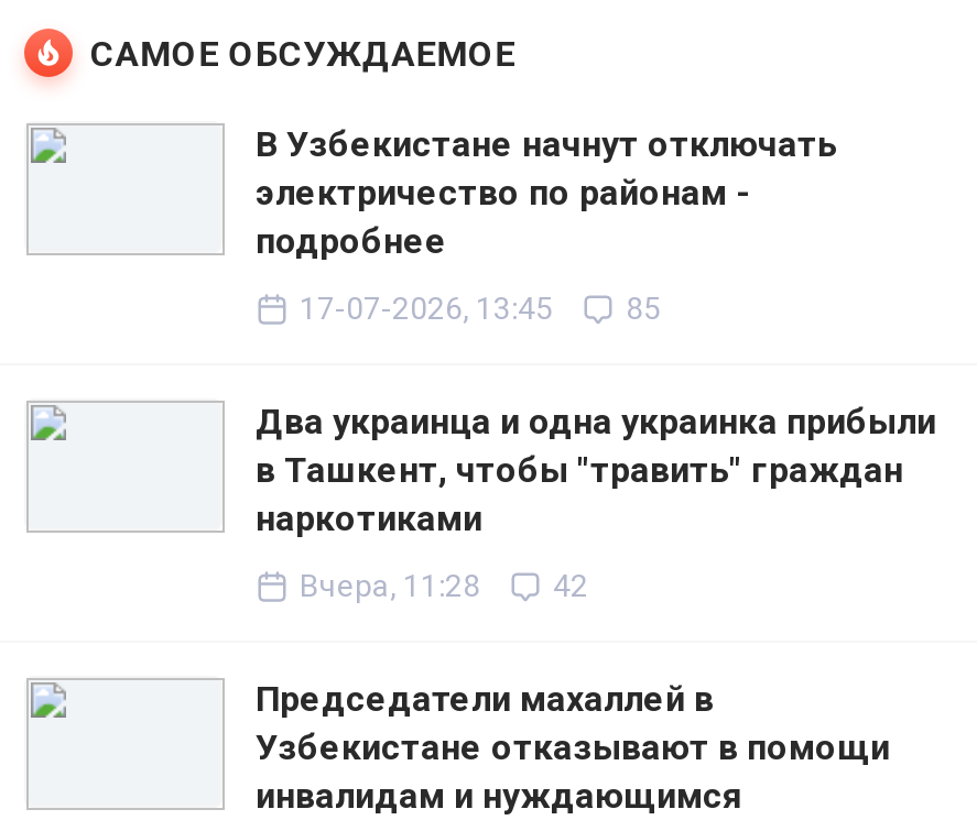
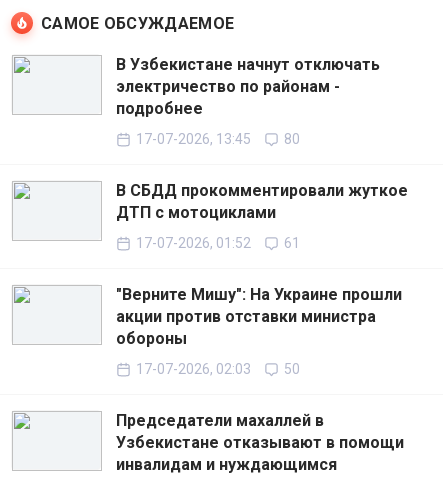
[256,292,936,604] 85 | Два украинца и одна украинка прибыли | в Ташкент, чтобы "травить" граждан | наркотиками | Вчера, 11:28 | 42 -> [116,131,408,377] 80 | В СБДД прокомментировали жуткое | ДТП с мотоциклами | 17-07-2026, 01:52 | 61 | "Верните Мишу": На Украине прошли | акции против отставки министра | обороны | 17-07-2026, 02:03 | 50

